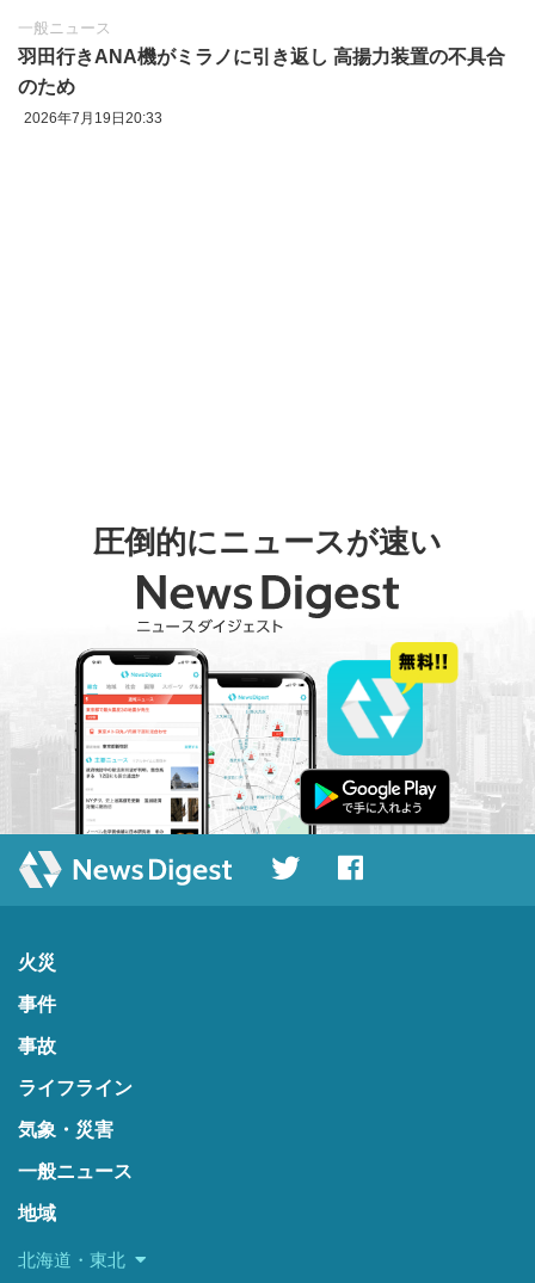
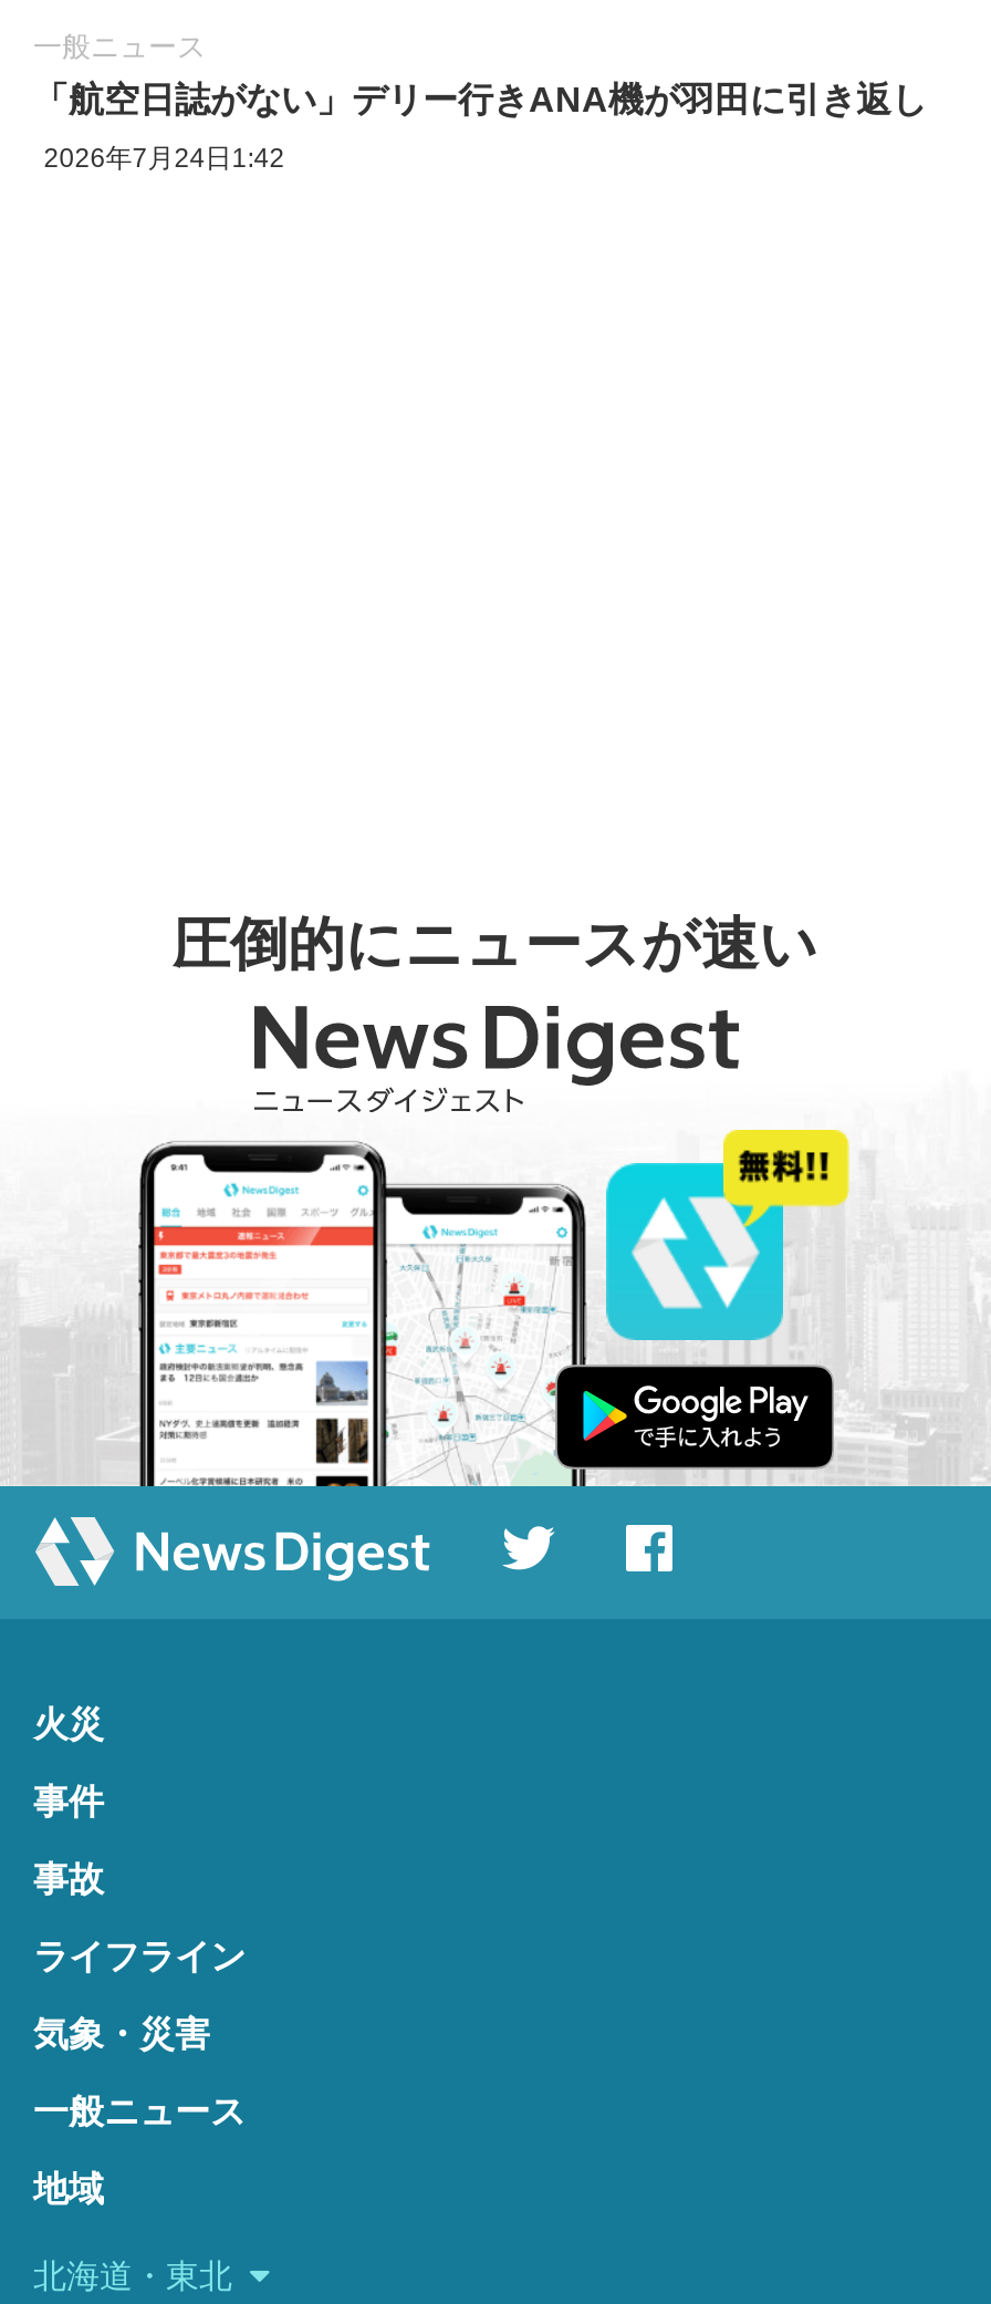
[18,46,505,126] 羽田行きANA機がミラノに引き返し 高揚力装置の不具合 | のため | 2026年7月19日20:33 -> [33,81,927,173] 「航空日誌がない」デリー行きANA機が羽田に引き返し | 2026年7月24日1:42

